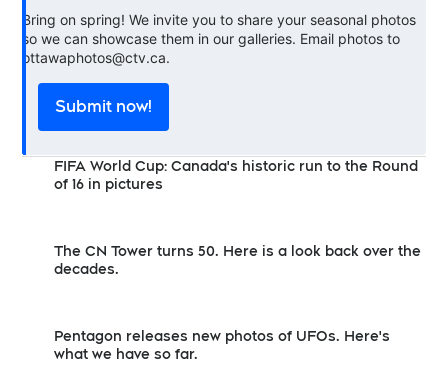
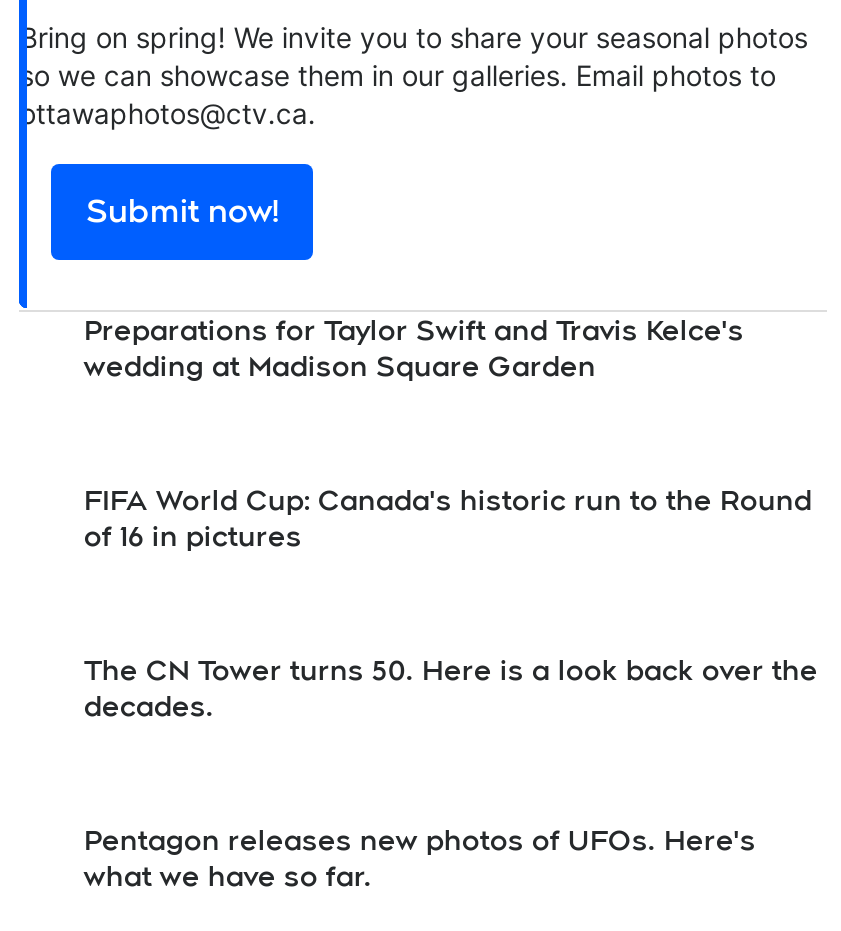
none -> [84,314,744,382] Preparations for Taylor Swift and Travis Kelce's | wedding at Madison Square Garden

